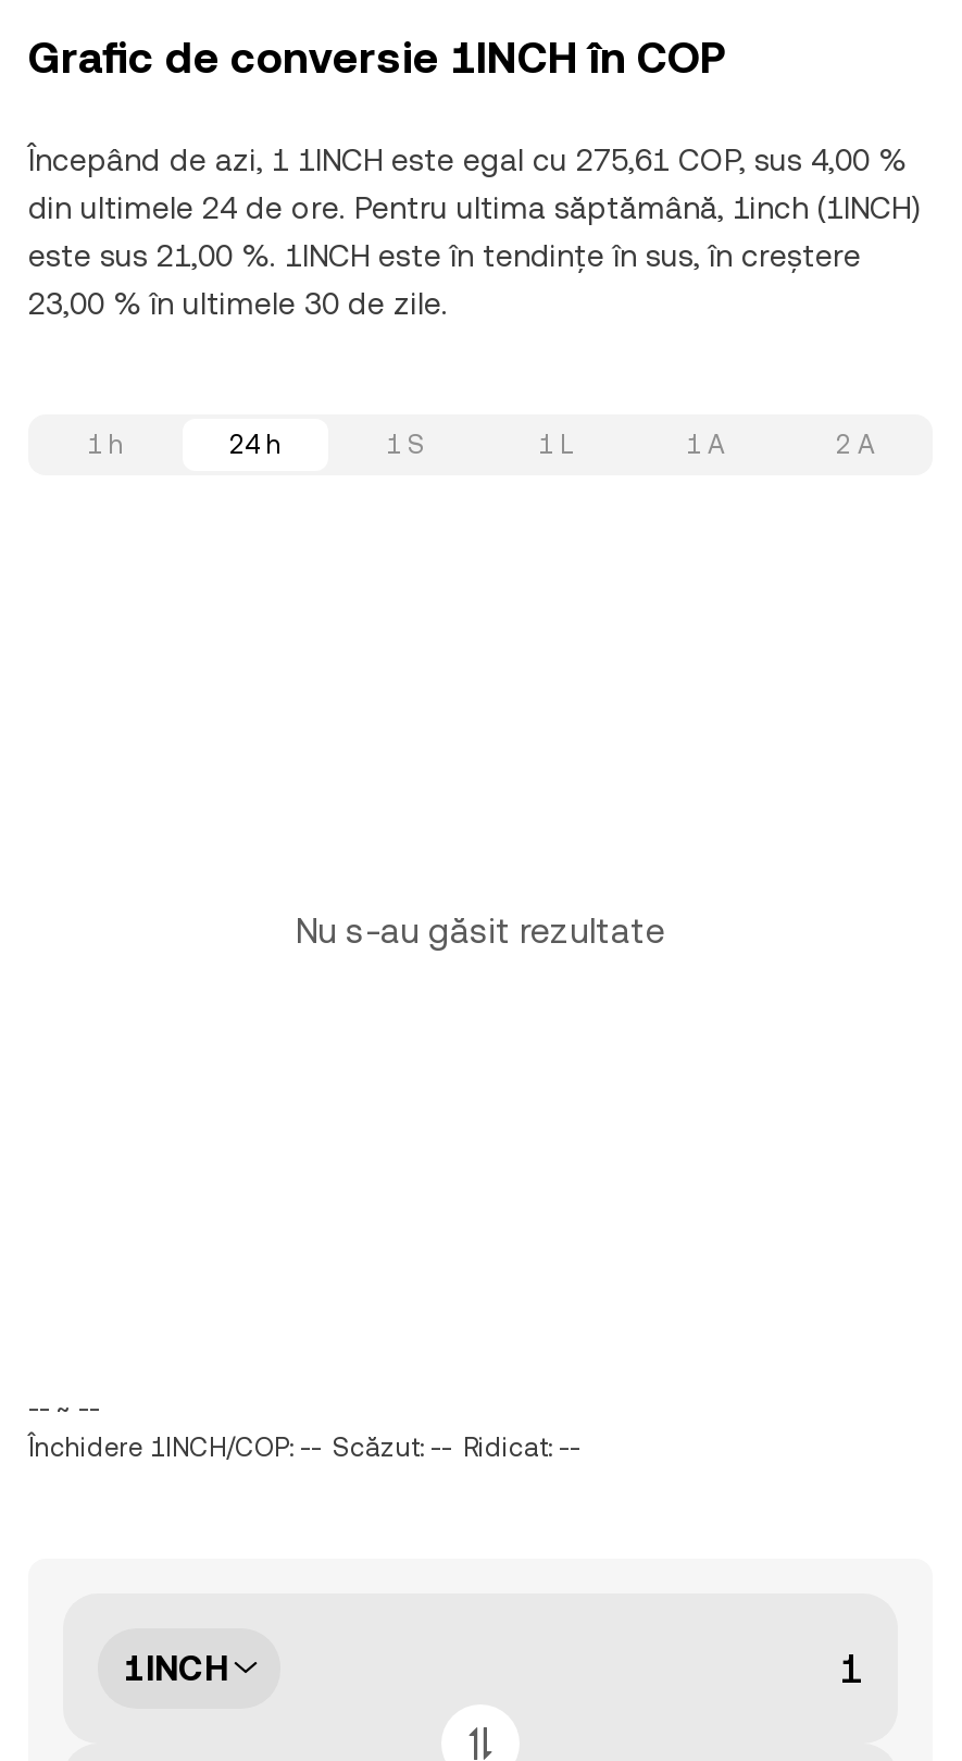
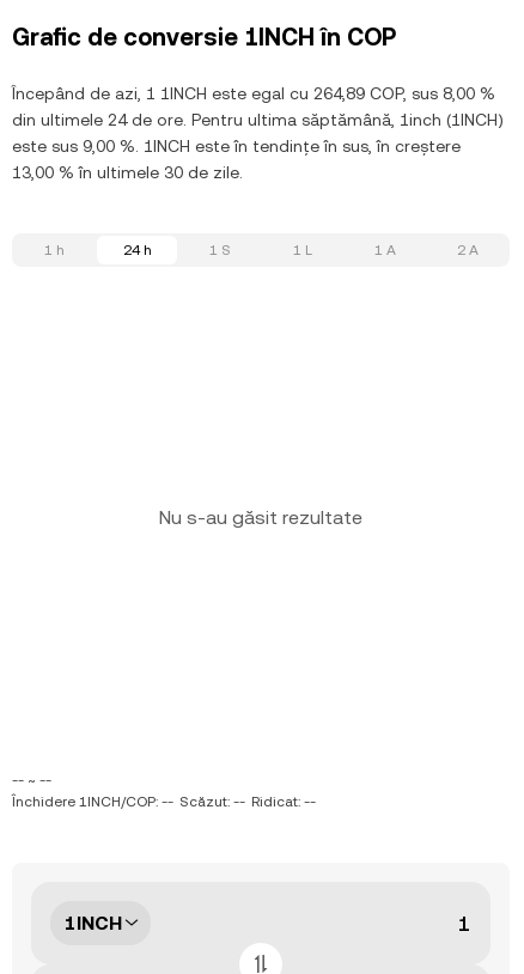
[28,142,907,177] Începând de azi, 1 1INCH este egal cu 275,61 COP, sus 4,00 % -> [12,84,495,103] Începând de azi, 1 1INCH este egal cu 264,89 COP, sus 8,00 %
[28,238,861,273] este sus 21,00 %. 1INCH este în tendințe în sus, în creștere -> [12,136,461,156] este sus 9,00 %. 1INCH este în tendințe în sus, în creștere
[28,286,448,321] 23,00 % în ultimele 30 de zile. -> [12,163,243,182] 13,00 % în ultimele 30 de zile.

